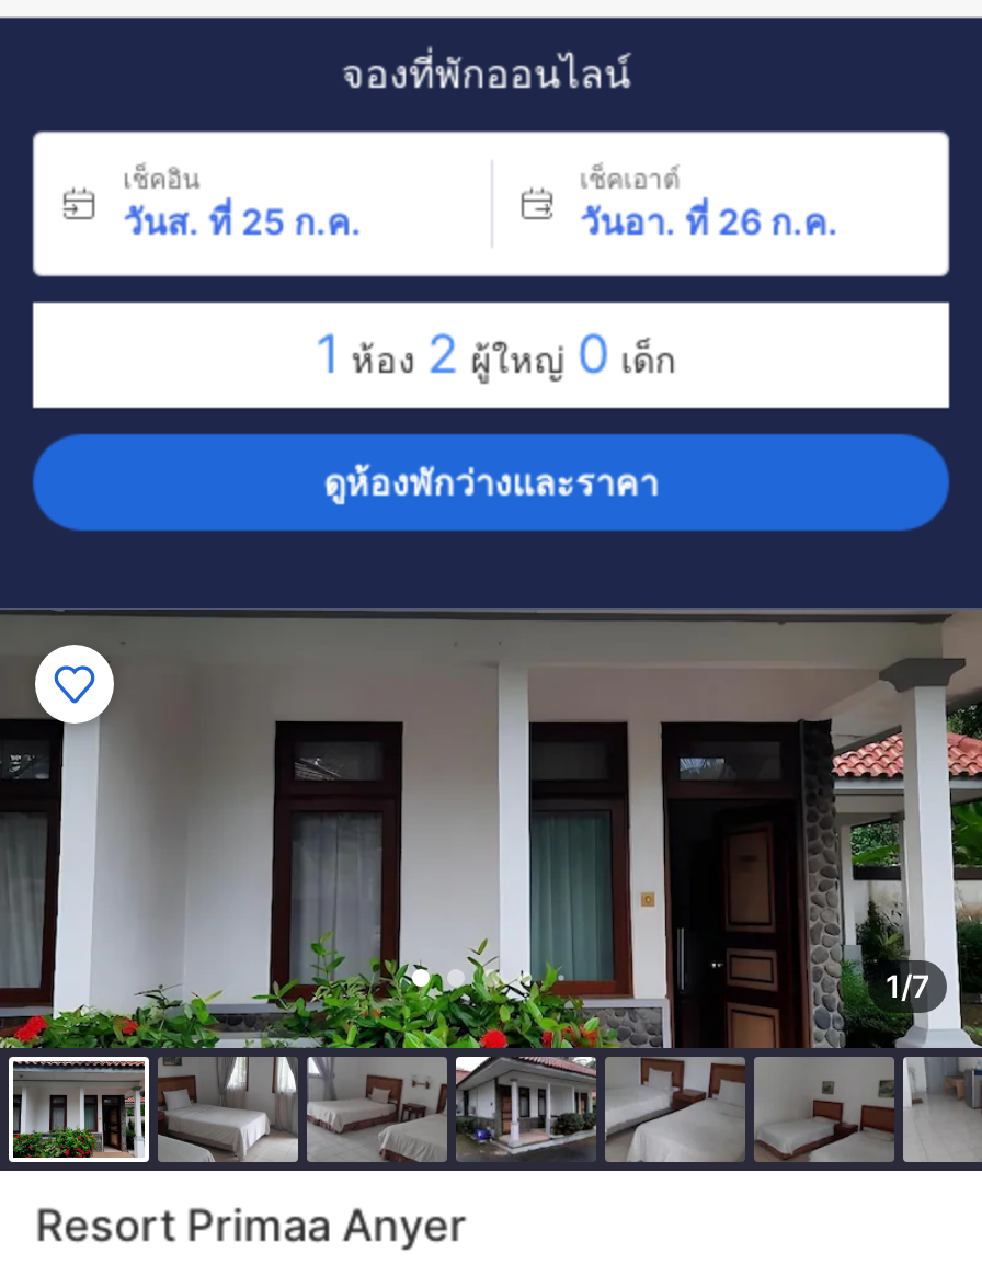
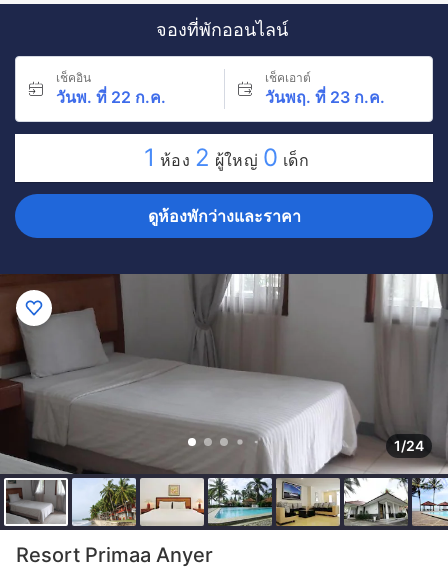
[123,200,362,243] วันส. ที่ 25 ก.ค. -> [56,87,166,107] วันพ. ที่ 22 ก.ค.
[580,200,838,243] วันอา. ที่ 26 ก.ค. -> [264,87,384,107] วันพฤ. ที่ 23 ก.ค.
[7,607,975,1162] [image] | 1/7 -> [3,273,445,527] [image] | 1/24

